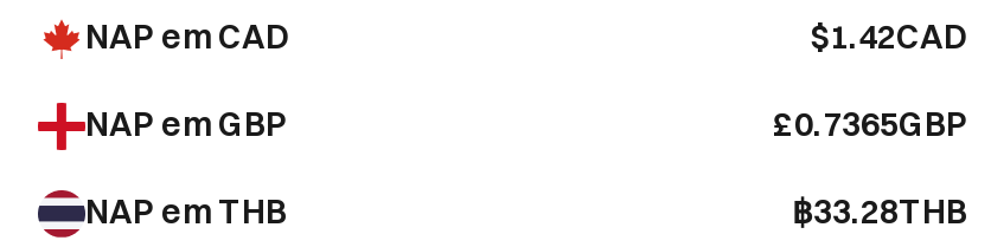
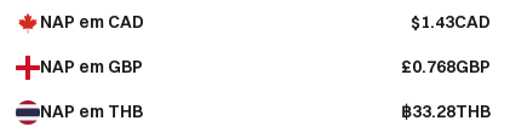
[811,15,967,58] $1.42CAD -> [411,11,491,33] $1.43CAD
[773,103,967,145] £0.7365GBP -> [401,56,491,77] £0.768GBP

